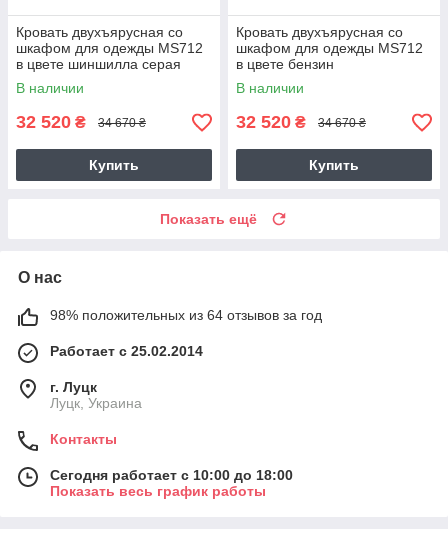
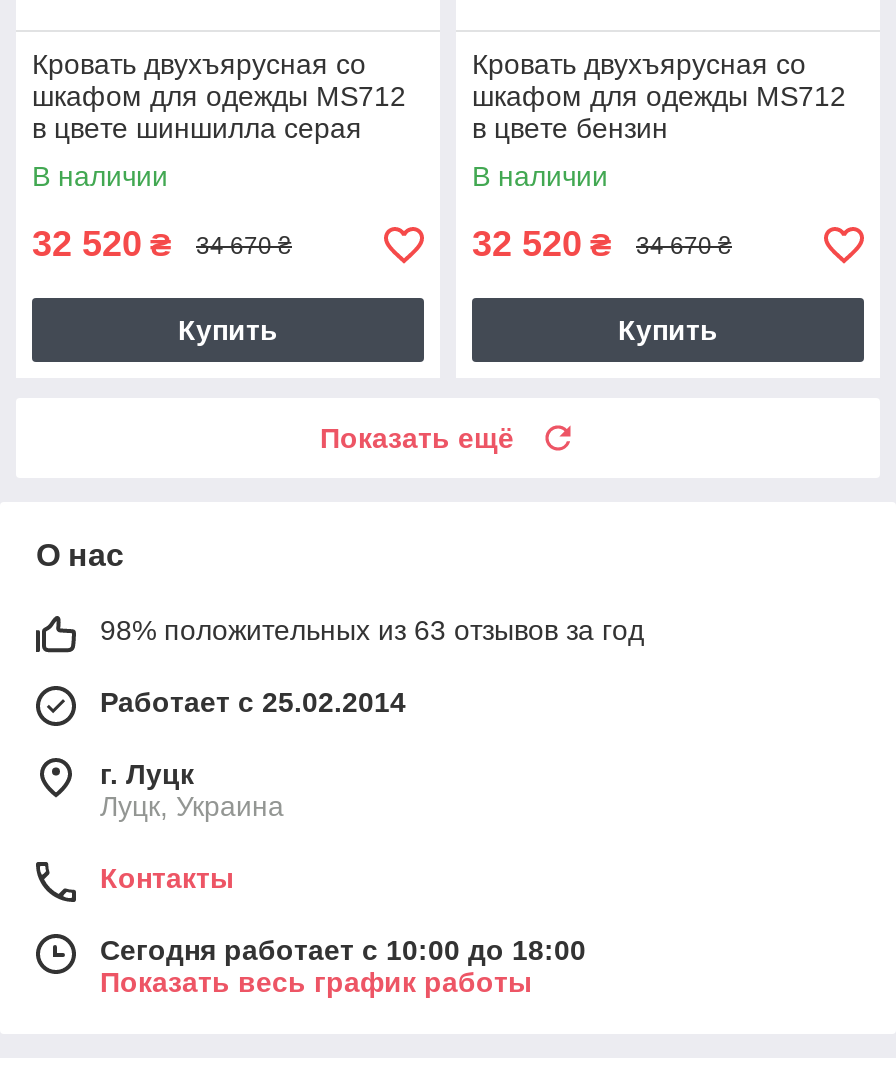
[50,307,322,323] 98% положительных из 64 отзывов за год -> [100,615,644,647] 98% положительных из 63 отзывов за год

